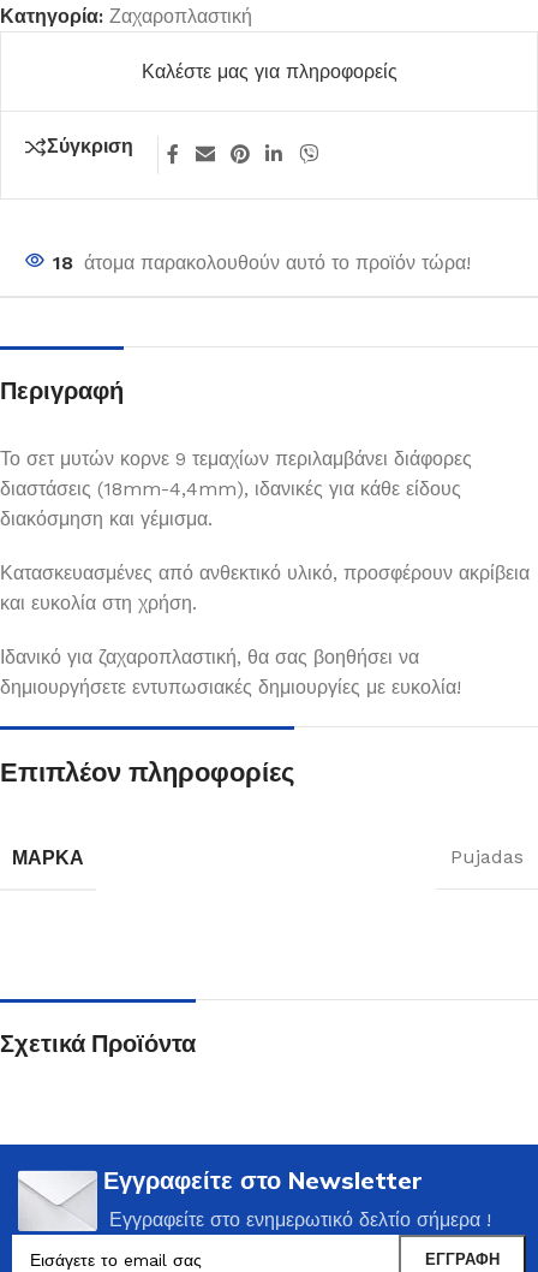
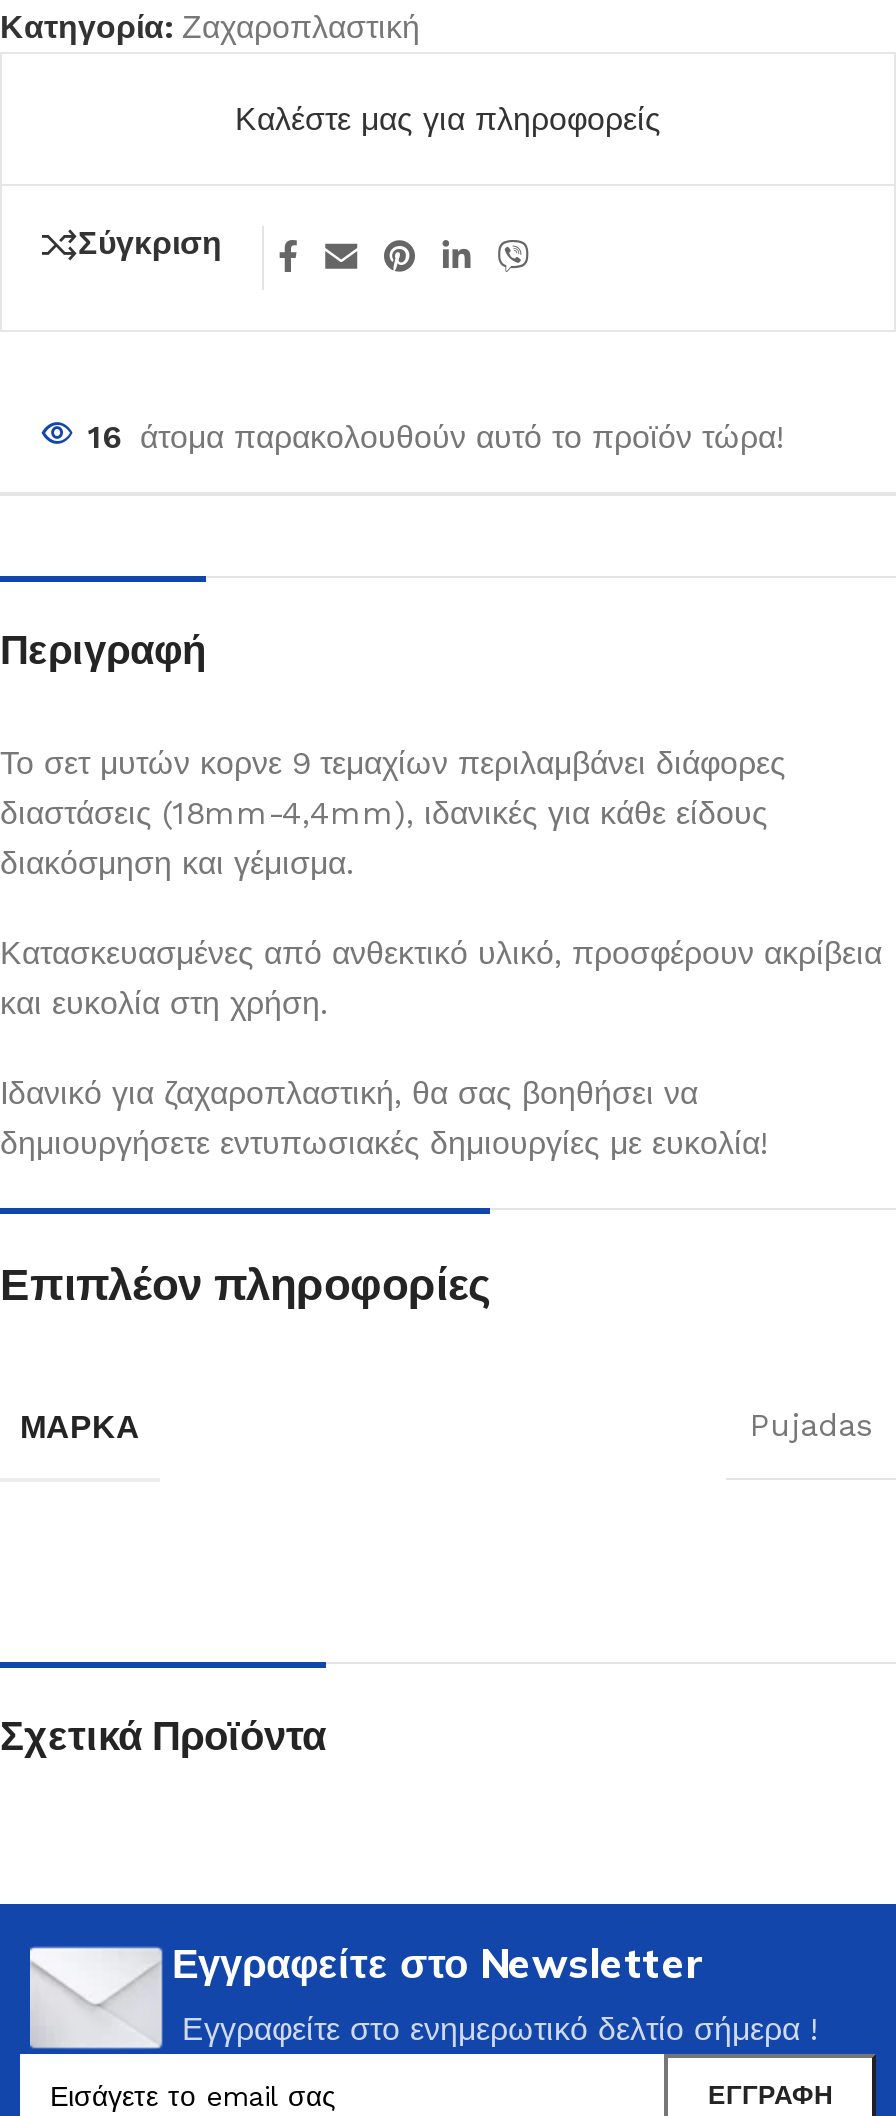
[53,251,471,274] 18 άτομα παρακολουθούν αυτό το προϊόν τώρα! -> [88,417,784,455] 16 άτομα παρακολουθούν αυτό το προϊόν τώρα!

